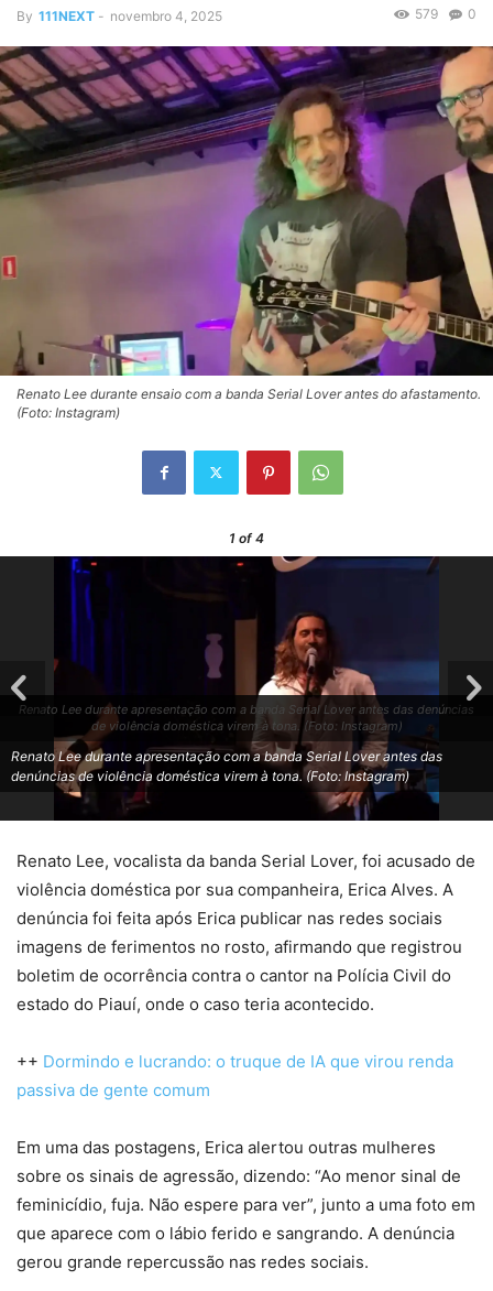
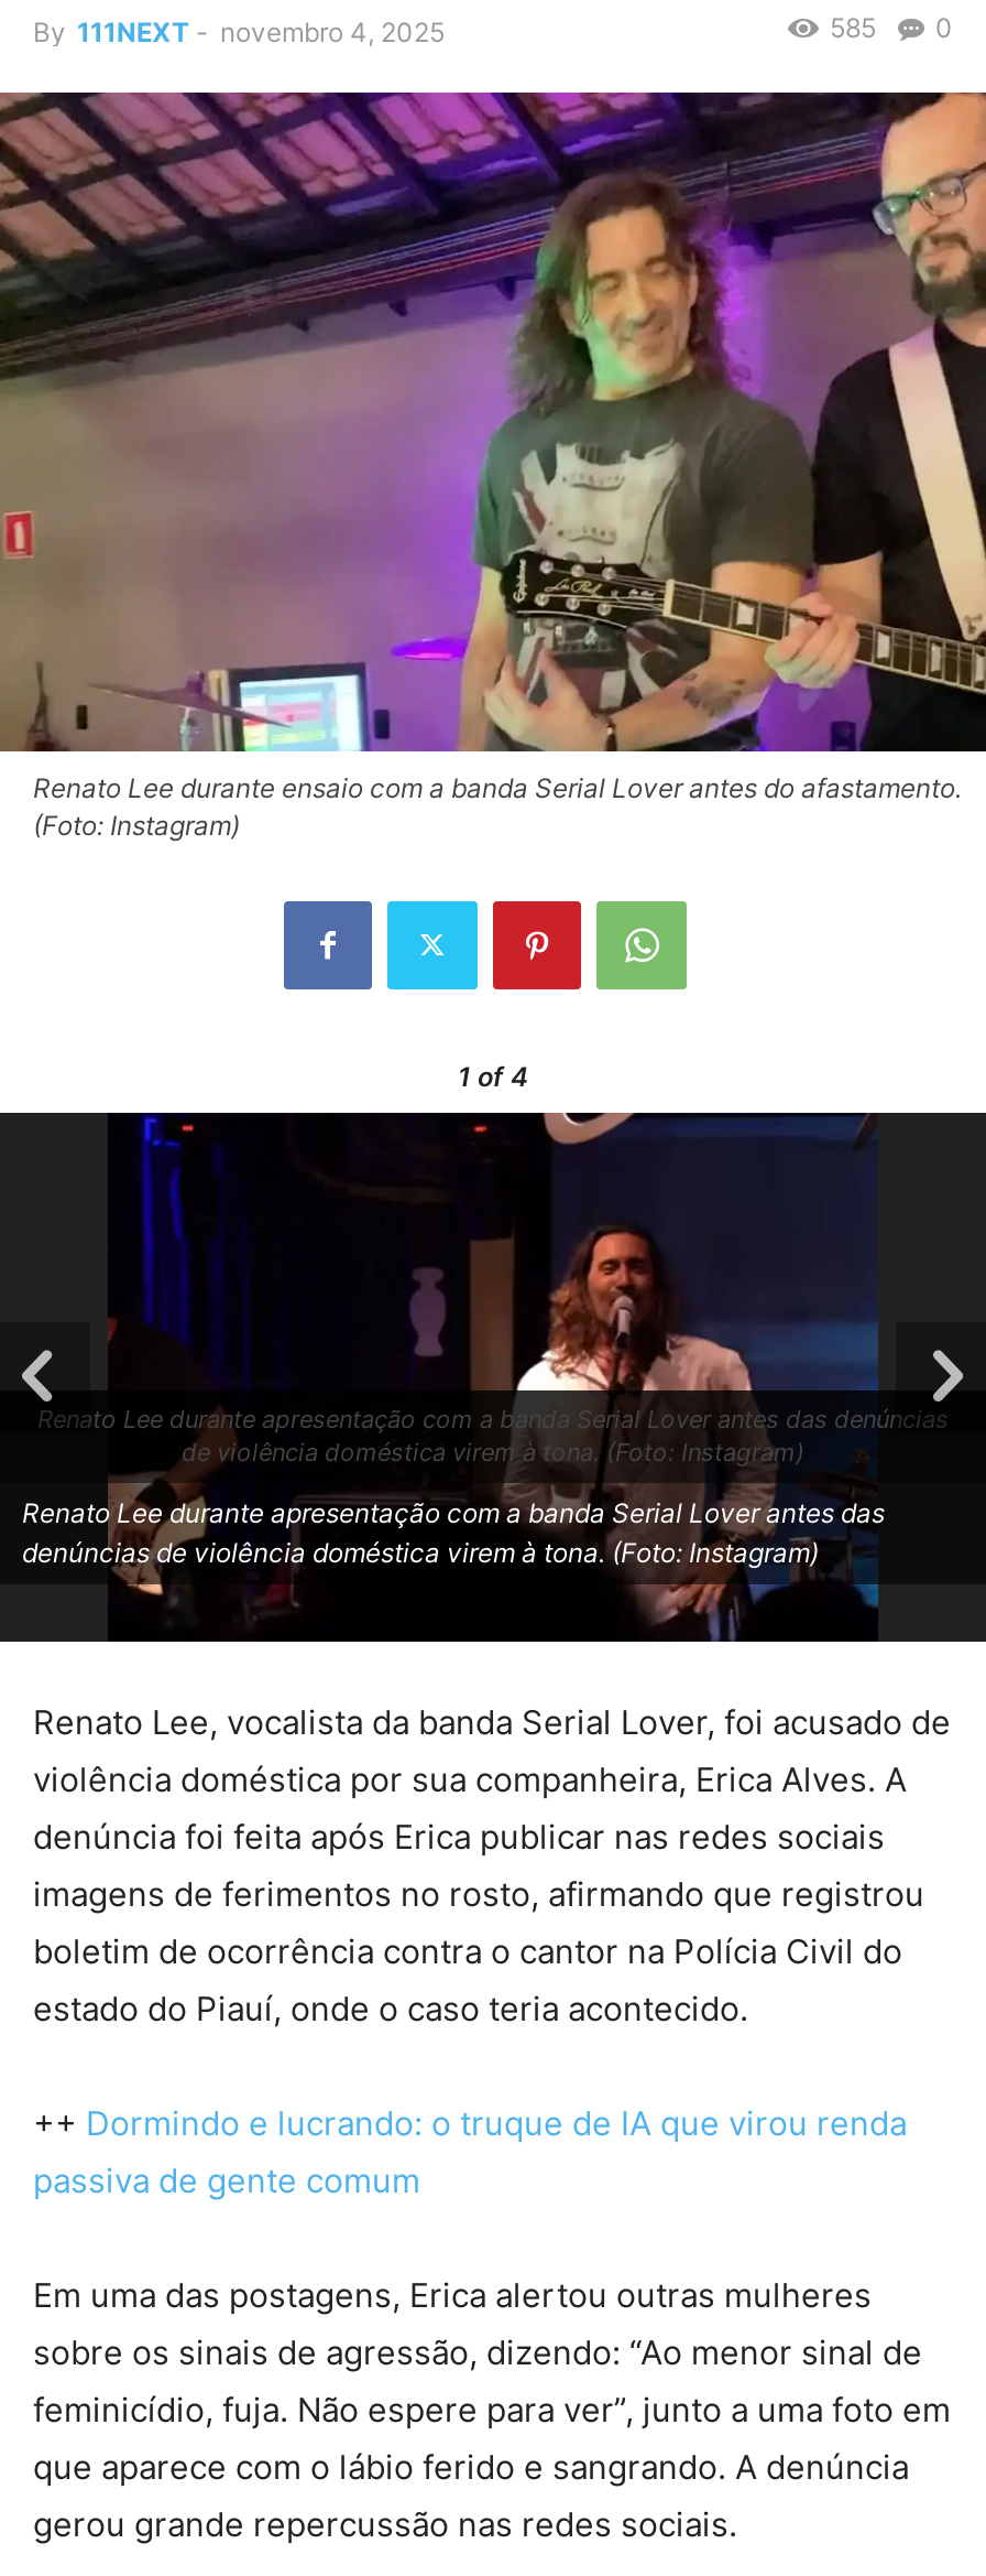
[415,6,476,22] 579 0 -> [830,11,953,44] 585 0

